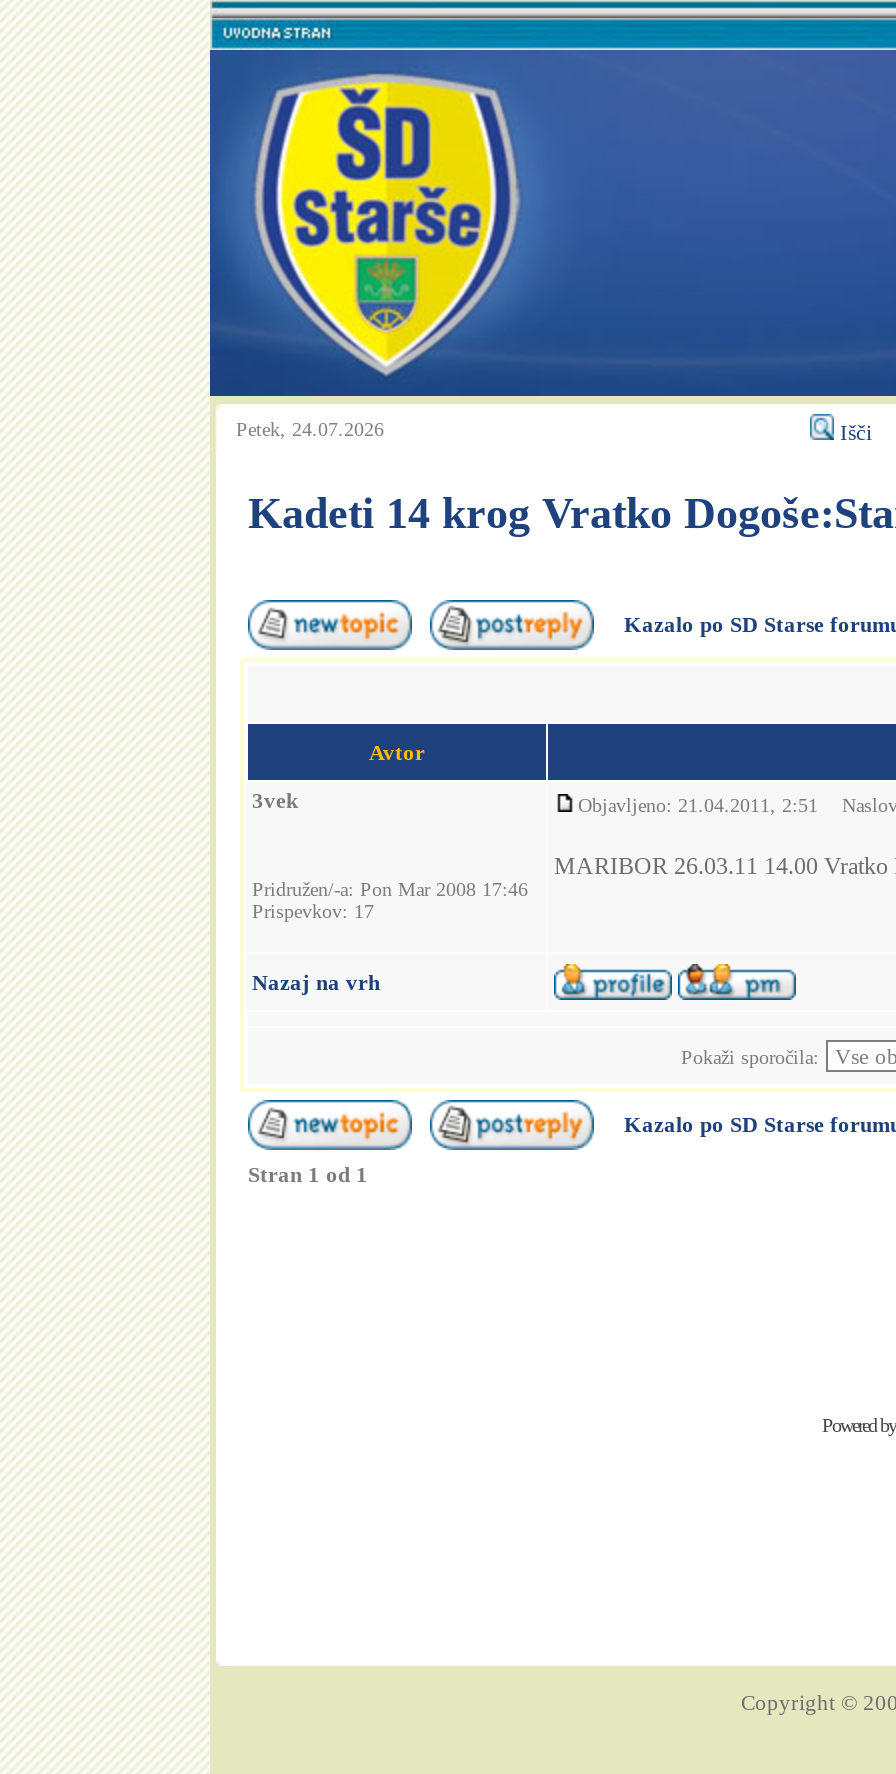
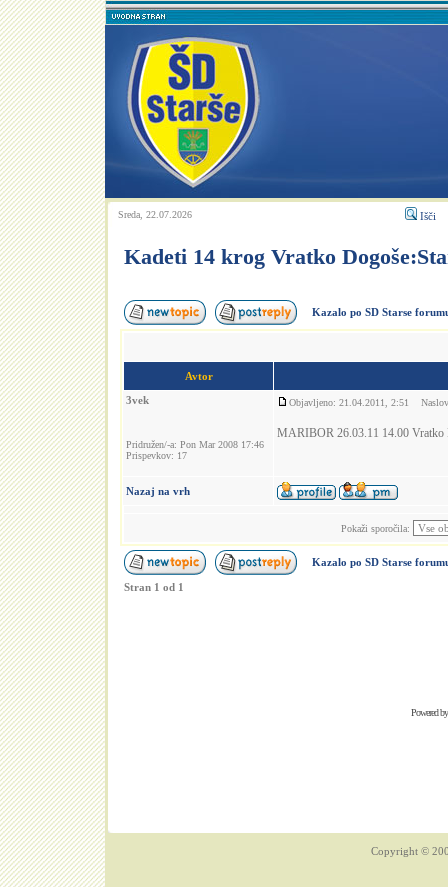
[236,418,384,440] Petek, 24.07.2026 -> [118,209,192,220] Sreda, 22.07.2026

